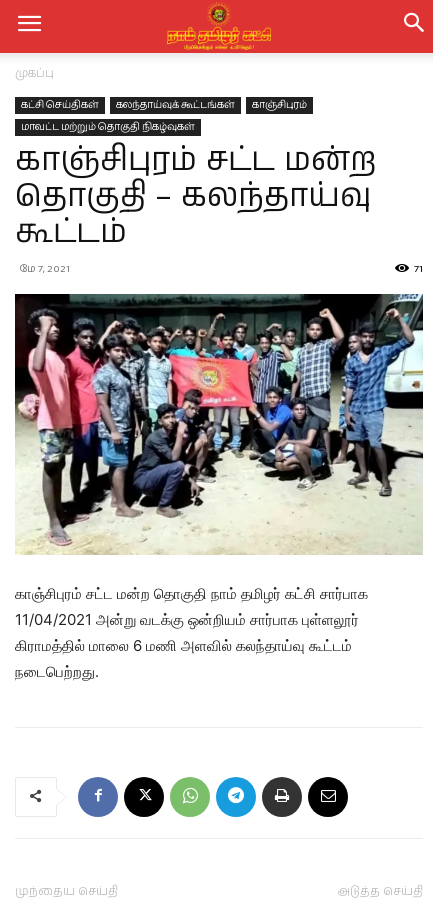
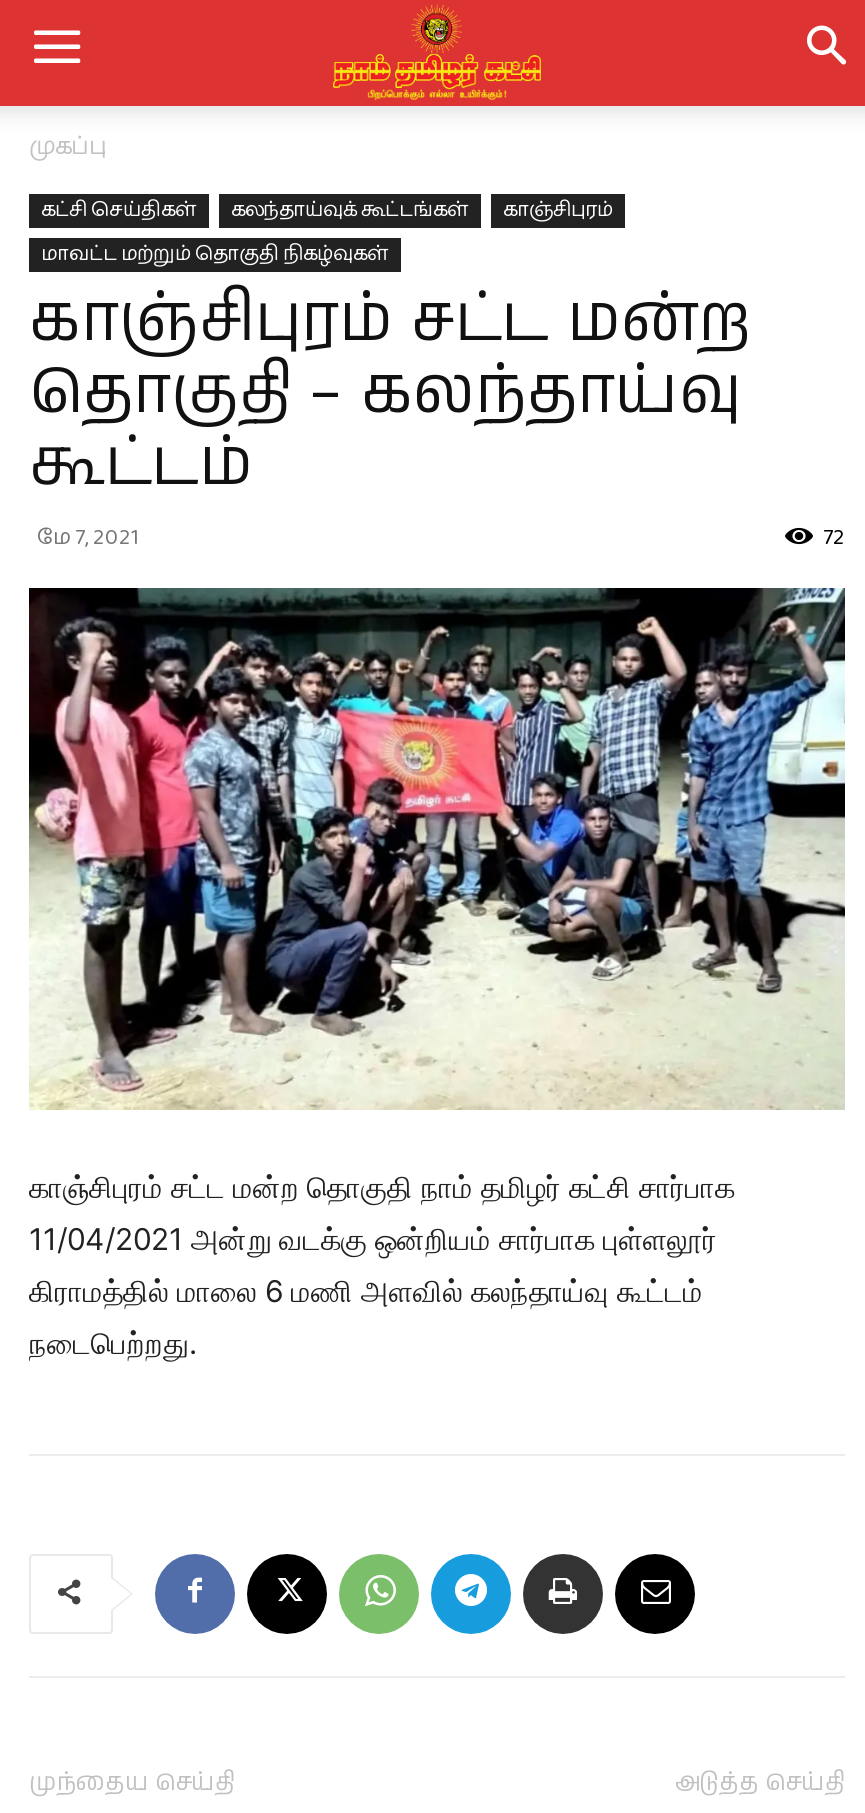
[414,260,423,277] 71 -> [823,520,845,554] 72

